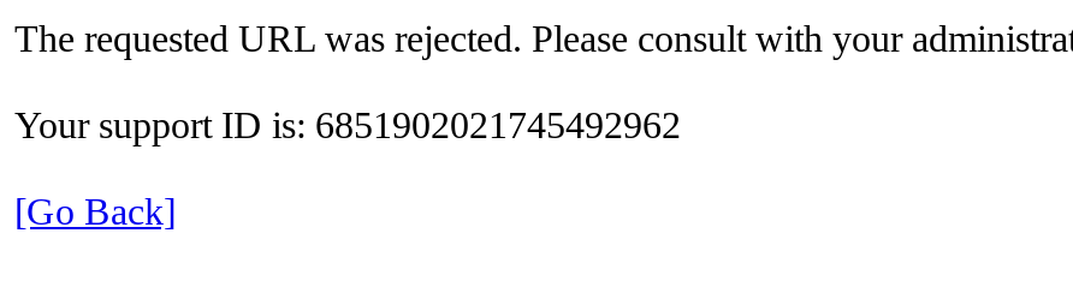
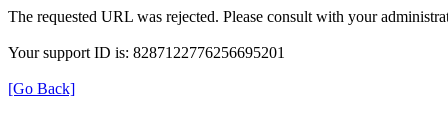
[14,104,681,145] Your support ID is: 6851902021745492962 -> [8,44,285,61] Your support ID is: 8287122776256695201

